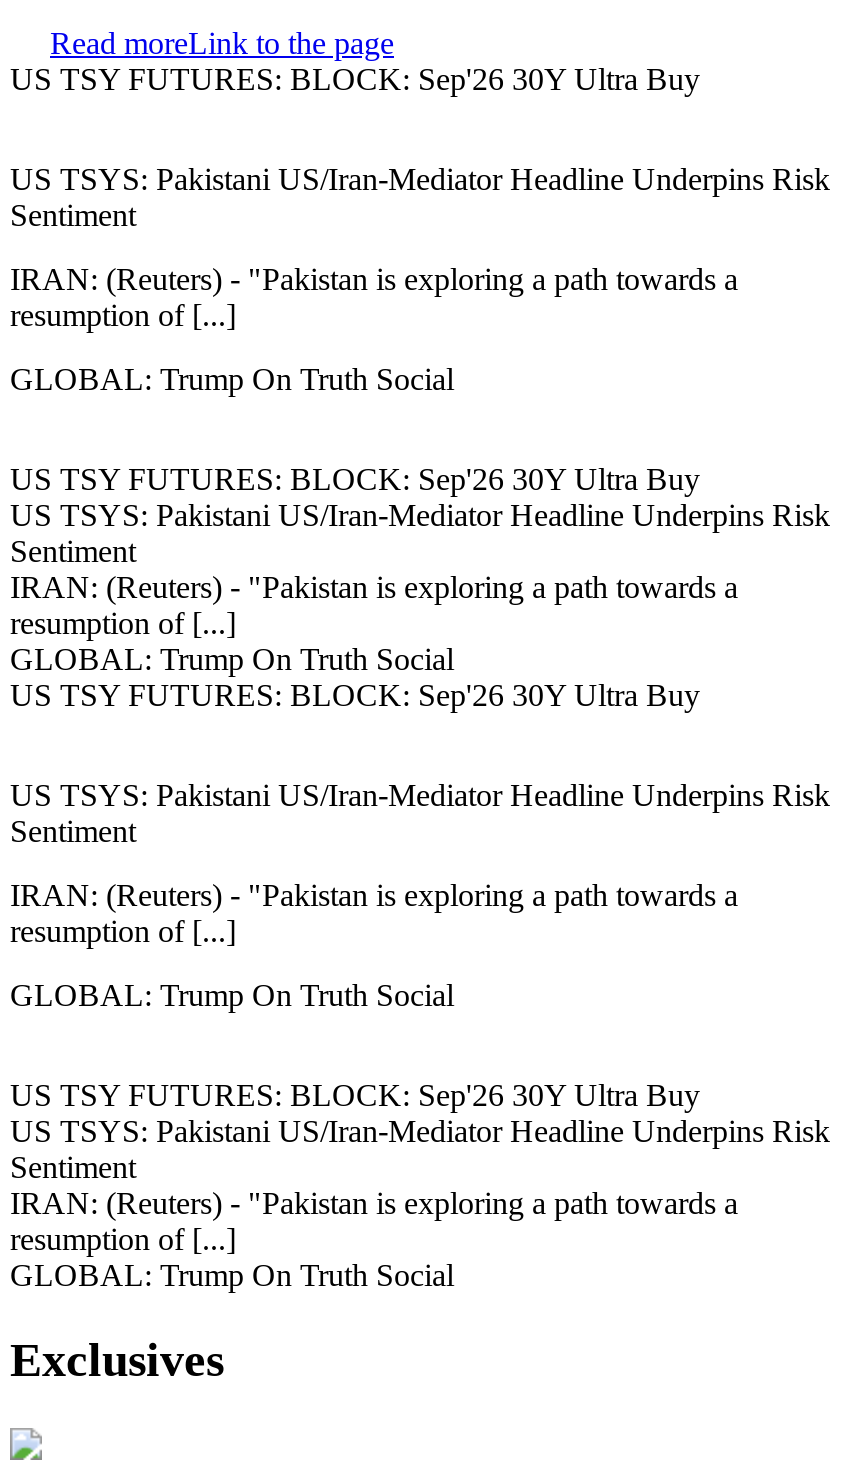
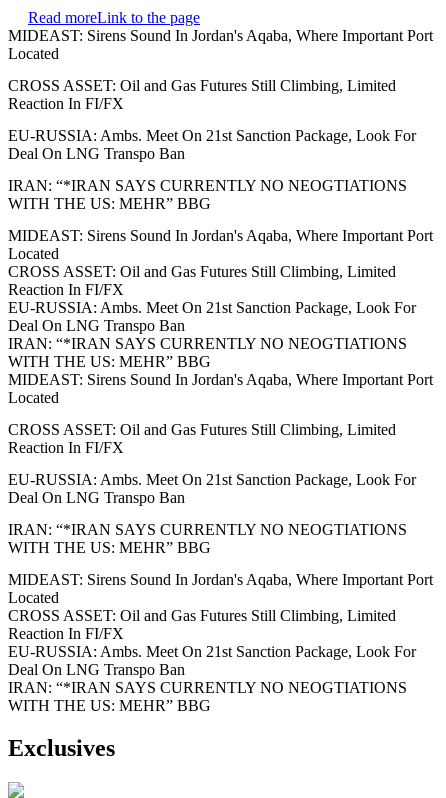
[10,62,700,96] US TSY FUTURES: BLOCK: Sep'26 30Y Ultra Buy -> [8,27,433,62] MIDEAST: Sirens Sound In Jordan's Aqaba, Where Important Port | Located
[10,162,830,232] US TSYS: Pakistani US/Iran-Mediator Headline Underpins Risk | Sentiment -> [8,77,396,112] CROSS ASSET: Oil and Gas Futures Still Climbing, Limited | Reaction In FI/FX
[10,262,738,332] IRAN: (Reuters) - "Pakistan is exploring a path towards a | resumption of [...] -> [8,127,416,162] EU-RUSSIA: Ambs. Meet On 21st Sanction Package, Look For | Deal On LNG Transpo Ban
[10,362,454,396] GLOBAL: Trump On Truth Social -> [8,177,407,212] IRAN: “*IRAN SAYS CURRENTLY NO NEOGTIATIONS | WITH THE US: MEHR” BBG
[10,462,830,712] US TSY FUTURES: BLOCK: Sep'26 30Y Ultra Buy | US TSYS: Pakistani US/Iran-Mediator Headline Underpins Risk | Sentiment | IRAN: (Reuters) - "Pakistan is exploring a path towards a | resumption of [...] | GLOBAL: Trump On Truth Social | US TSY FUTURES: BLOCK: Sep'26 30Y Ultra Buy -> [8,227,433,406] MIDEAST: Sirens Sound In Jordan's Aqaba, Where Important Port | Located | CROSS ASSET: Oil and Gas Futures Still Climbing, Limited | Reaction In FI/FX | EU-RUSSIA: Ambs. Meet On 21st Sanction Package, Look For | Deal On LNG Transpo Ban | IRAN: “*IRAN SAYS CURRENTLY NO NEOGTIATIONS | WITH THE US: MEHR” BBG | MIDEAST: Sirens Sound In Jordan's Aqaba, Where Important Port | Located
[10,778,830,848] US TSYS: Pakistani US/Iran-Mediator Headline Underpins Risk | Sentiment -> [8,421,396,456] CROSS ASSET: Oil and Gas Futures Still Climbing, Limited | Reaction In FI/FX
[10,878,738,948] IRAN: (Reuters) - "Pakistan is exploring a path towards a | resumption of [...] -> [8,471,416,506] EU-RUSSIA: Ambs. Meet On 21st Sanction Package, Look For | Deal On LNG Transpo Ban
[10,978,454,1012] GLOBAL: Trump On Truth Social -> [8,521,407,556] IRAN: “*IRAN SAYS CURRENTLY NO NEOGTIATIONS | WITH THE US: MEHR” BBG
[10,1078,830,1292] US TSY FUTURES: BLOCK: Sep'26 30Y Ultra Buy | US TSYS: Pakistani US/Iran-Mediator Headline Underpins Risk | Sentiment | IRAN: (Reuters) - "Pakistan is exploring a path towards a | resumption of [...] | GLOBAL: Trump On Truth Social -> [8,571,433,714] MIDEAST: Sirens Sound In Jordan's Aqaba, Where Important Port | Located | CROSS ASSET: Oil and Gas Futures Still Climbing, Limited | Reaction In FI/FX | EU-RUSSIA: Ambs. Meet On 21st Sanction Package, Look For | Deal On LNG Transpo Ban | IRAN: “*IRAN SAYS CURRENTLY NO NEOGTIATIONS | WITH THE US: MEHR” BBG

